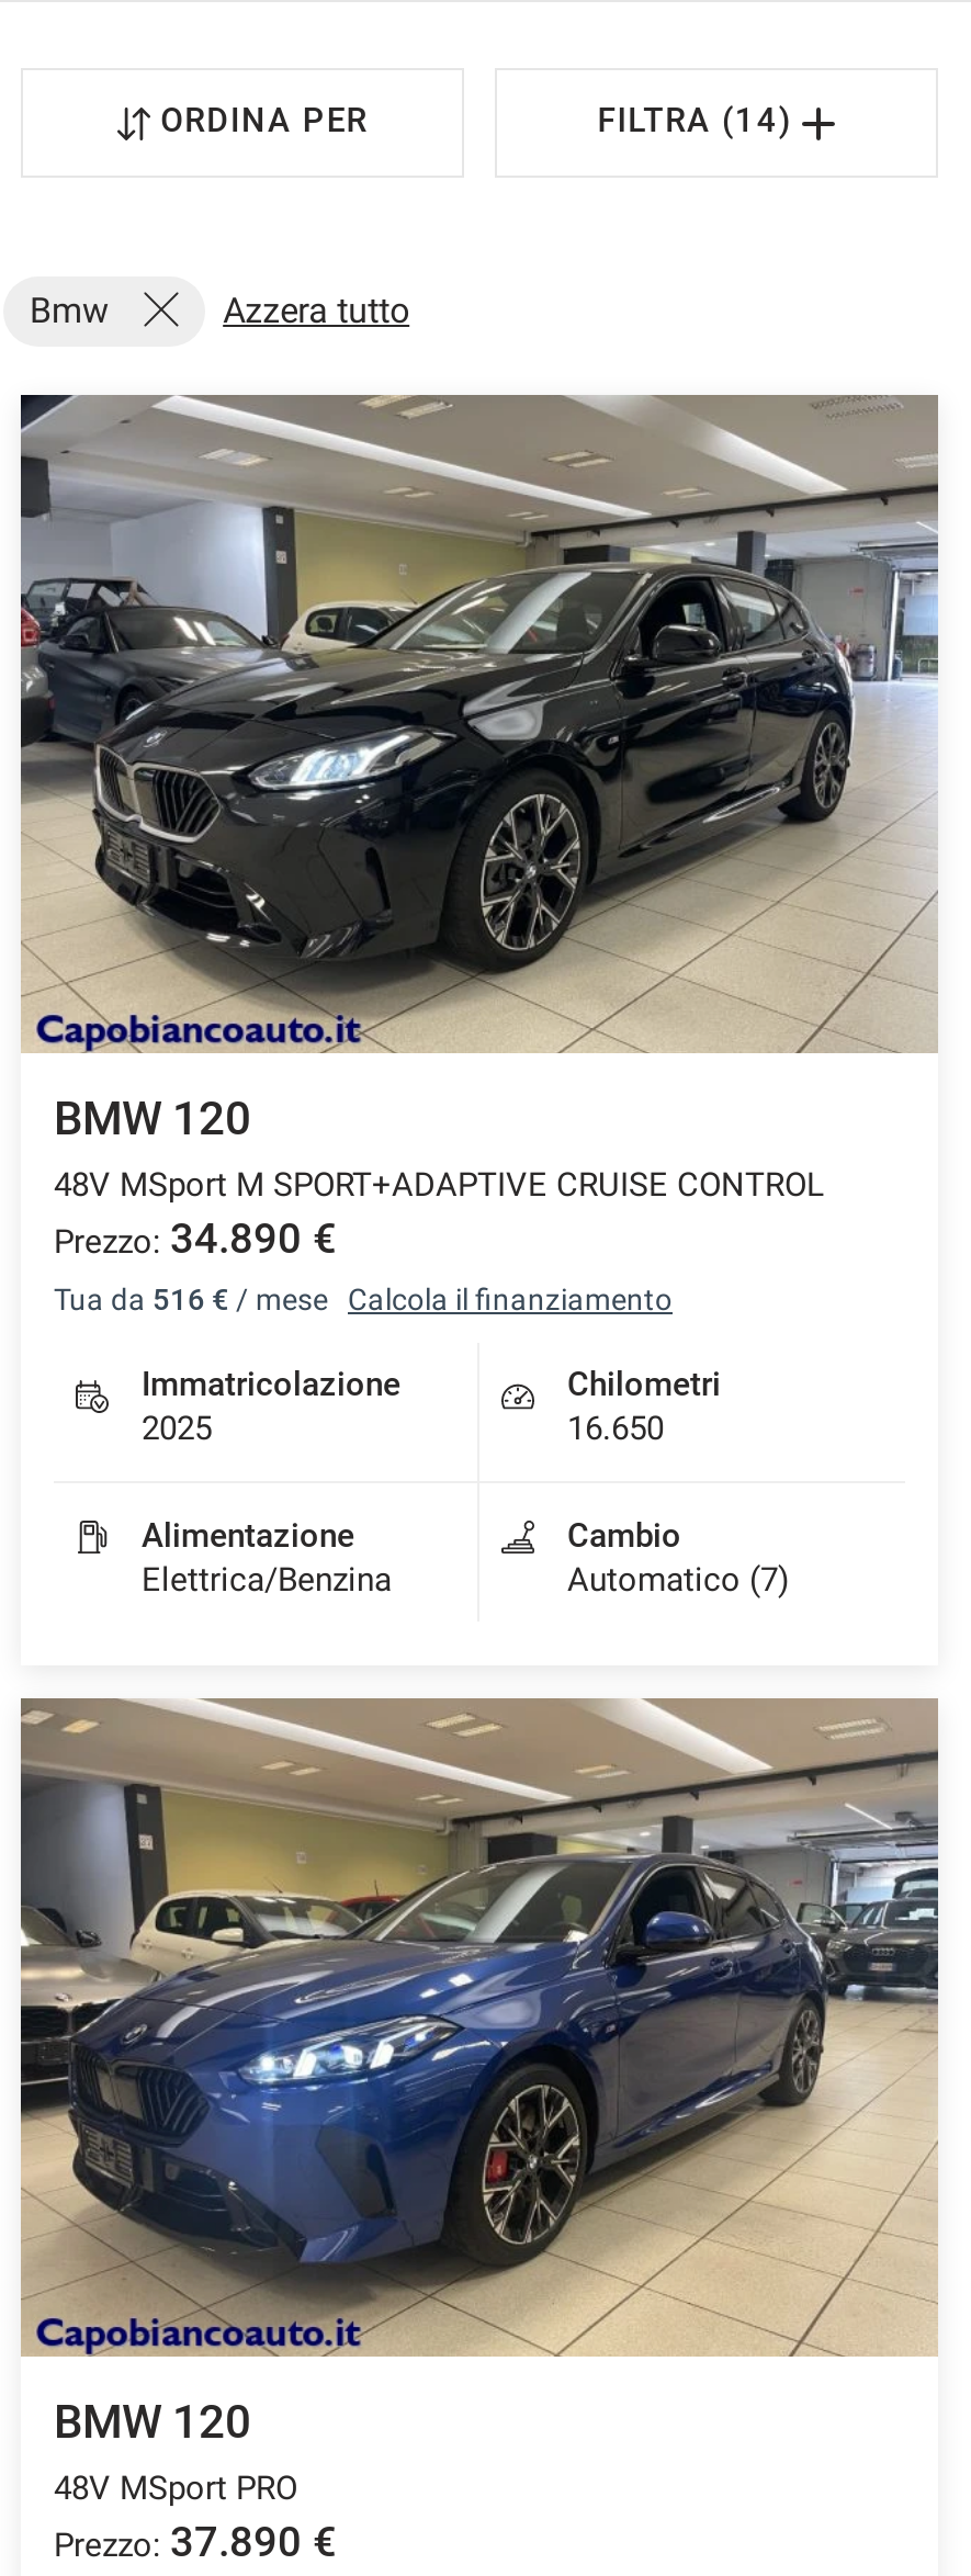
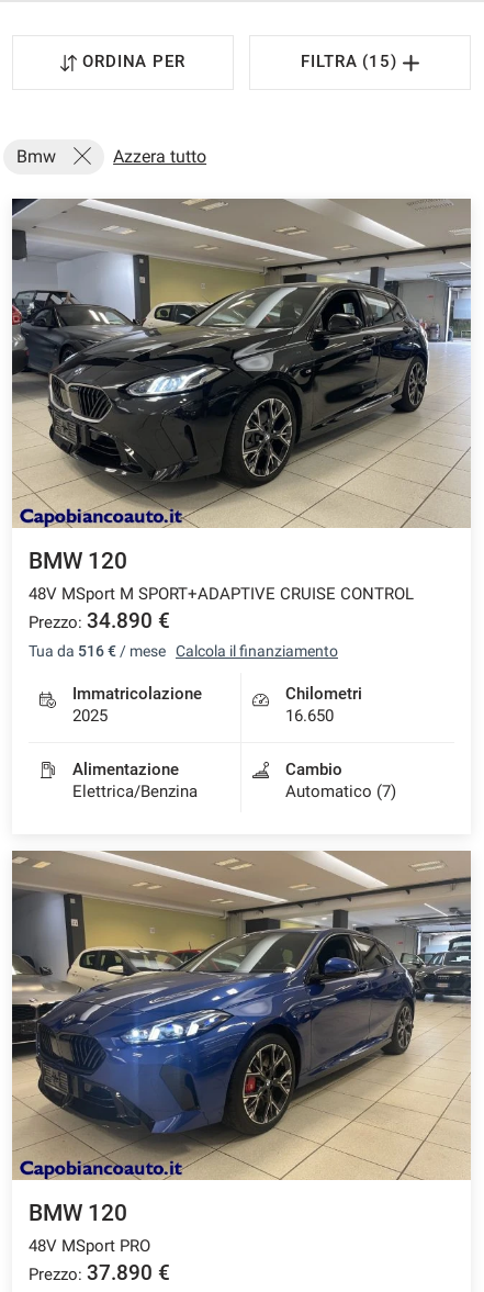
[597,101,802,140] FILTRA (14) -> [300,52,403,71] FILTRA (15)

